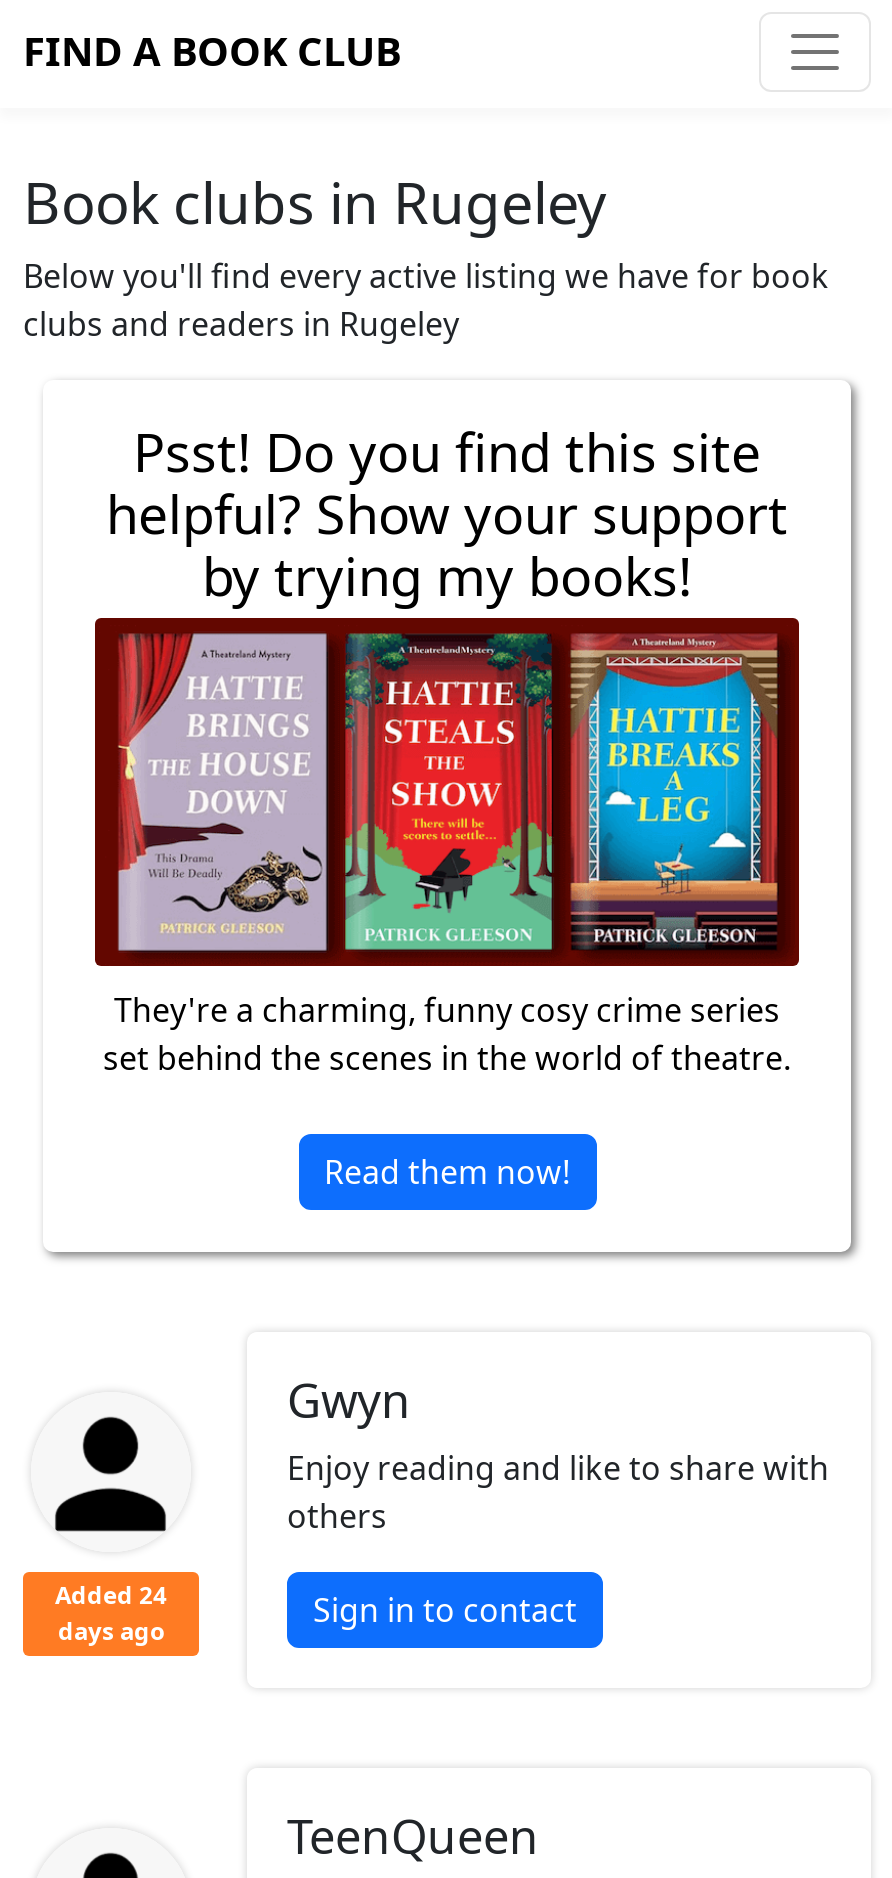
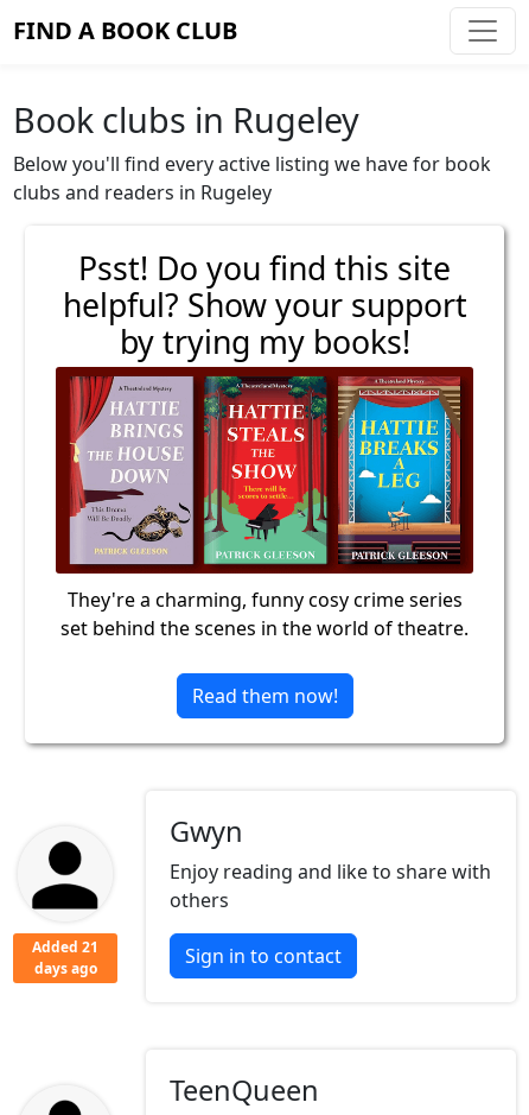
[55,1578,167,1612] Added 24 -> [32,937,98,957] Added 21

